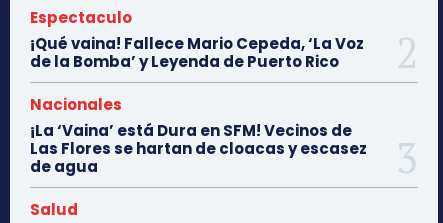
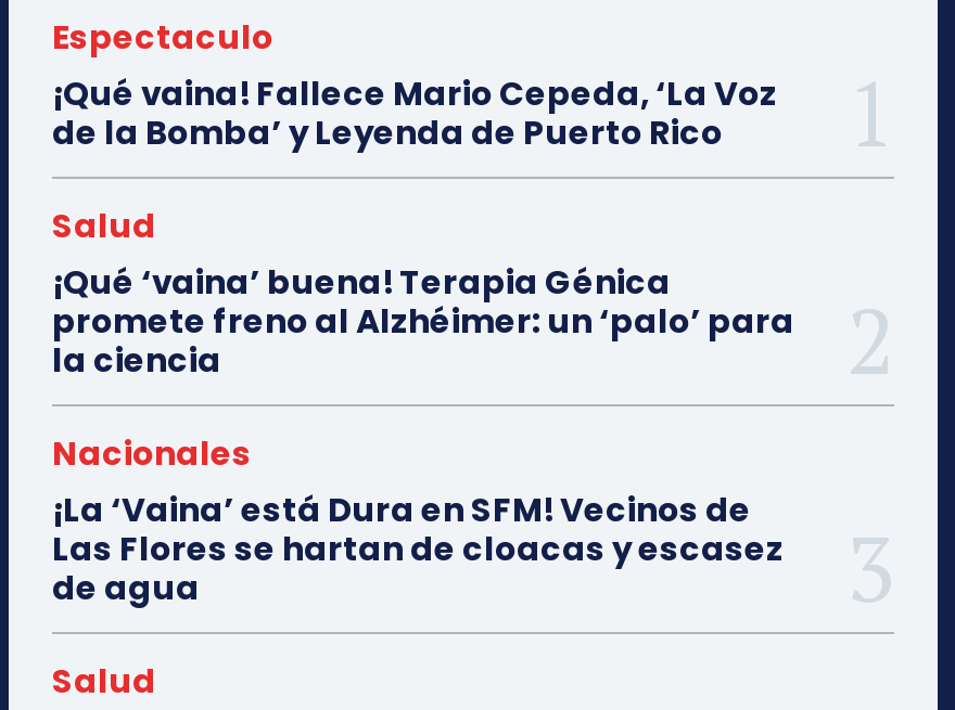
none -> [52,202,794,382] Salud | ¡Qué ‘vaina’ buena! Terapia Génica | promete freno al Alzhéimer: un ‘palo’ para | la ciencia

